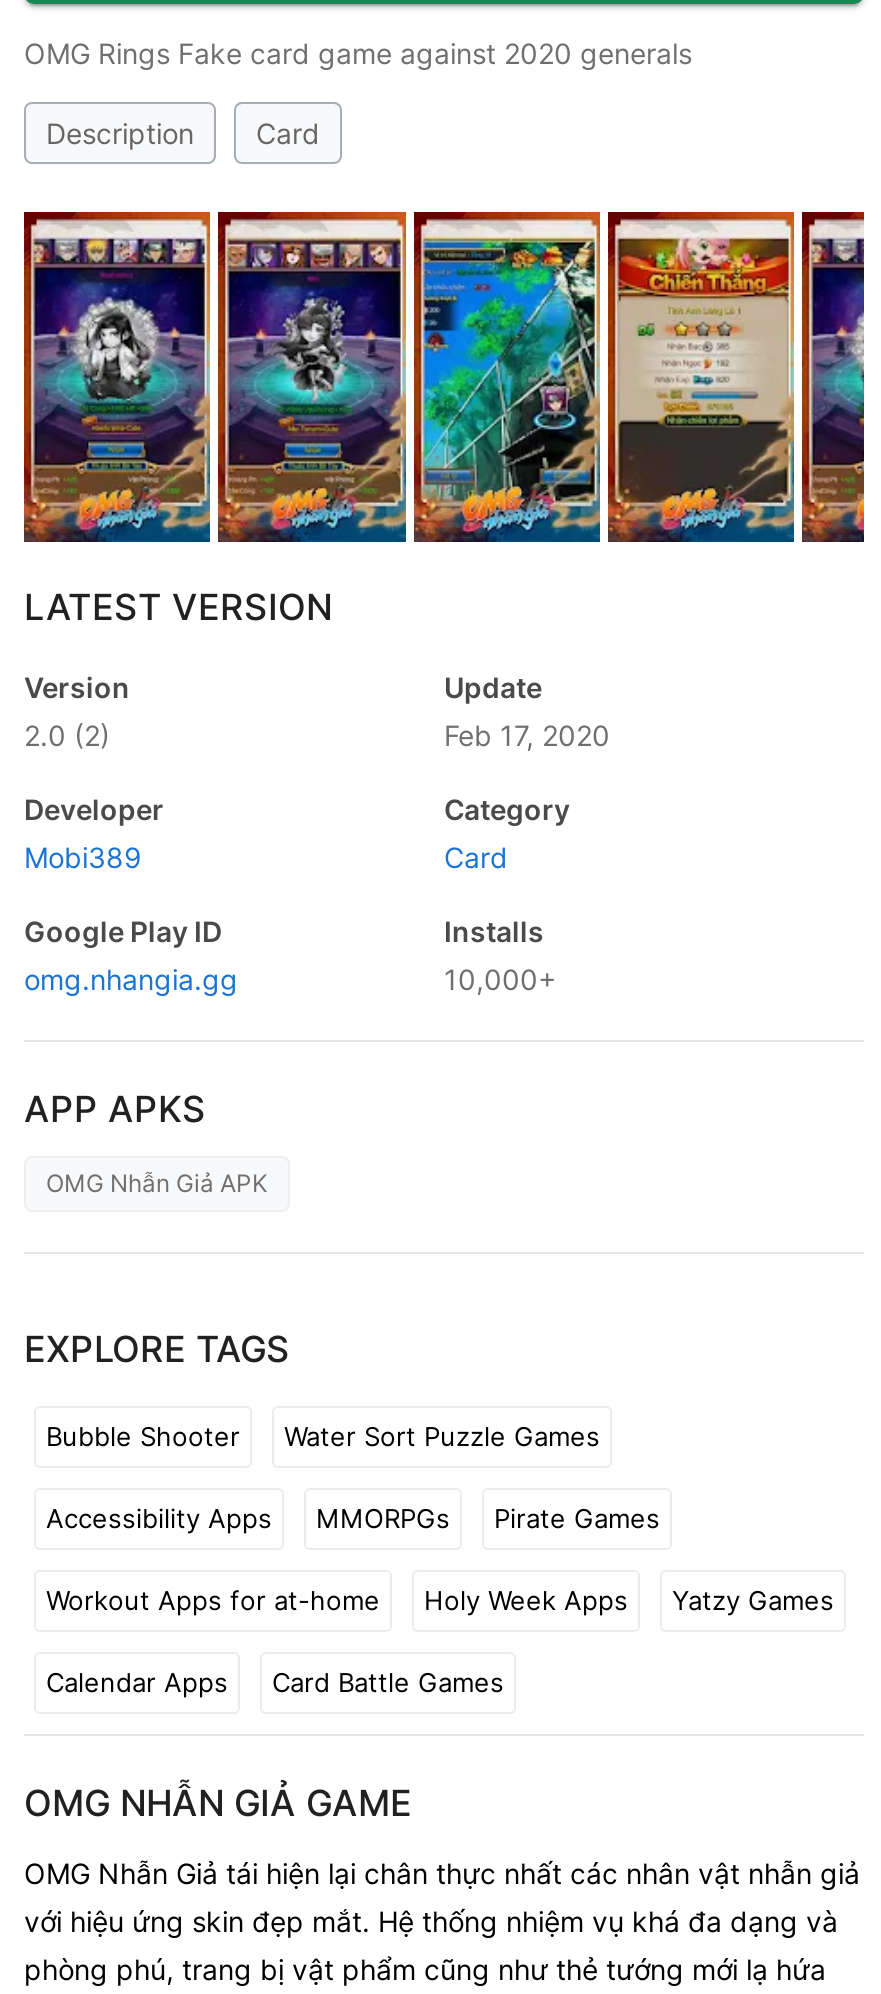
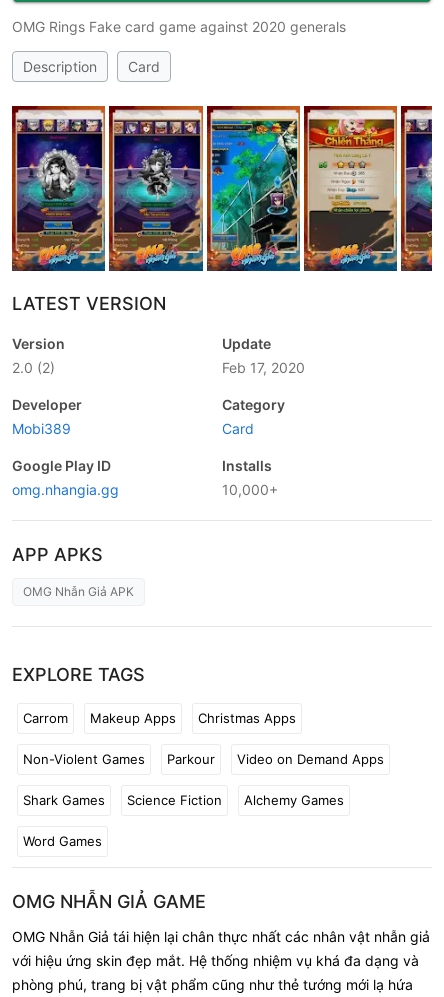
[46,1419,600,1451] Bubble Shooter | Water Sort Puzzle Games -> [23,709,296,725] Carrom | Makeup Apps | Christmas Apps
[46,1501,660,1533] Accessibility Apps | MMORPGs | Pirate Games -> [23,750,384,766] Non-Violent Games | Parkour | Video on Demand Apps
[46,1583,834,1615] Workout Apps for at-home | Holy Week Apps | Yatzy Games -> [23,791,344,807] Shark Games | Science Fiction | Alchemy Games
[46,1665,504,1697] Calendar Apps | Card Battle Games -> [23,832,102,848] Word Games

